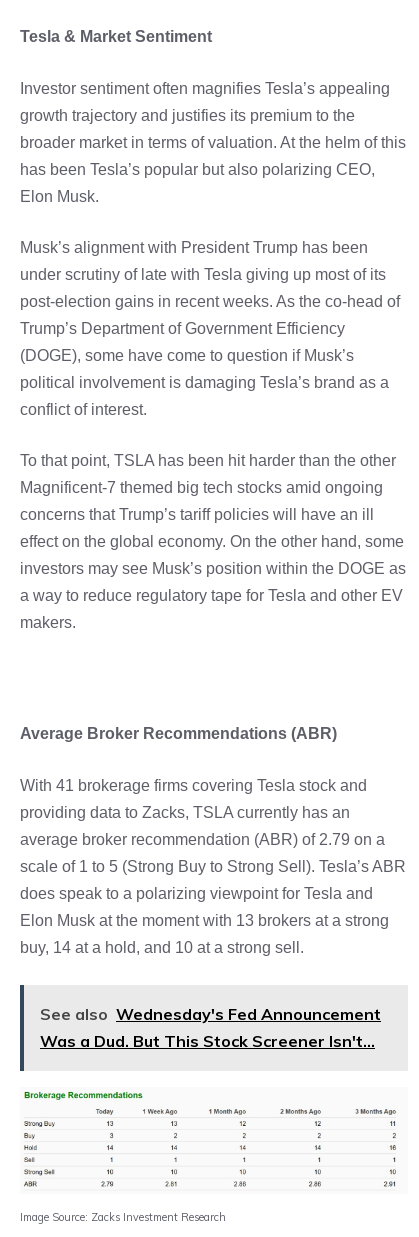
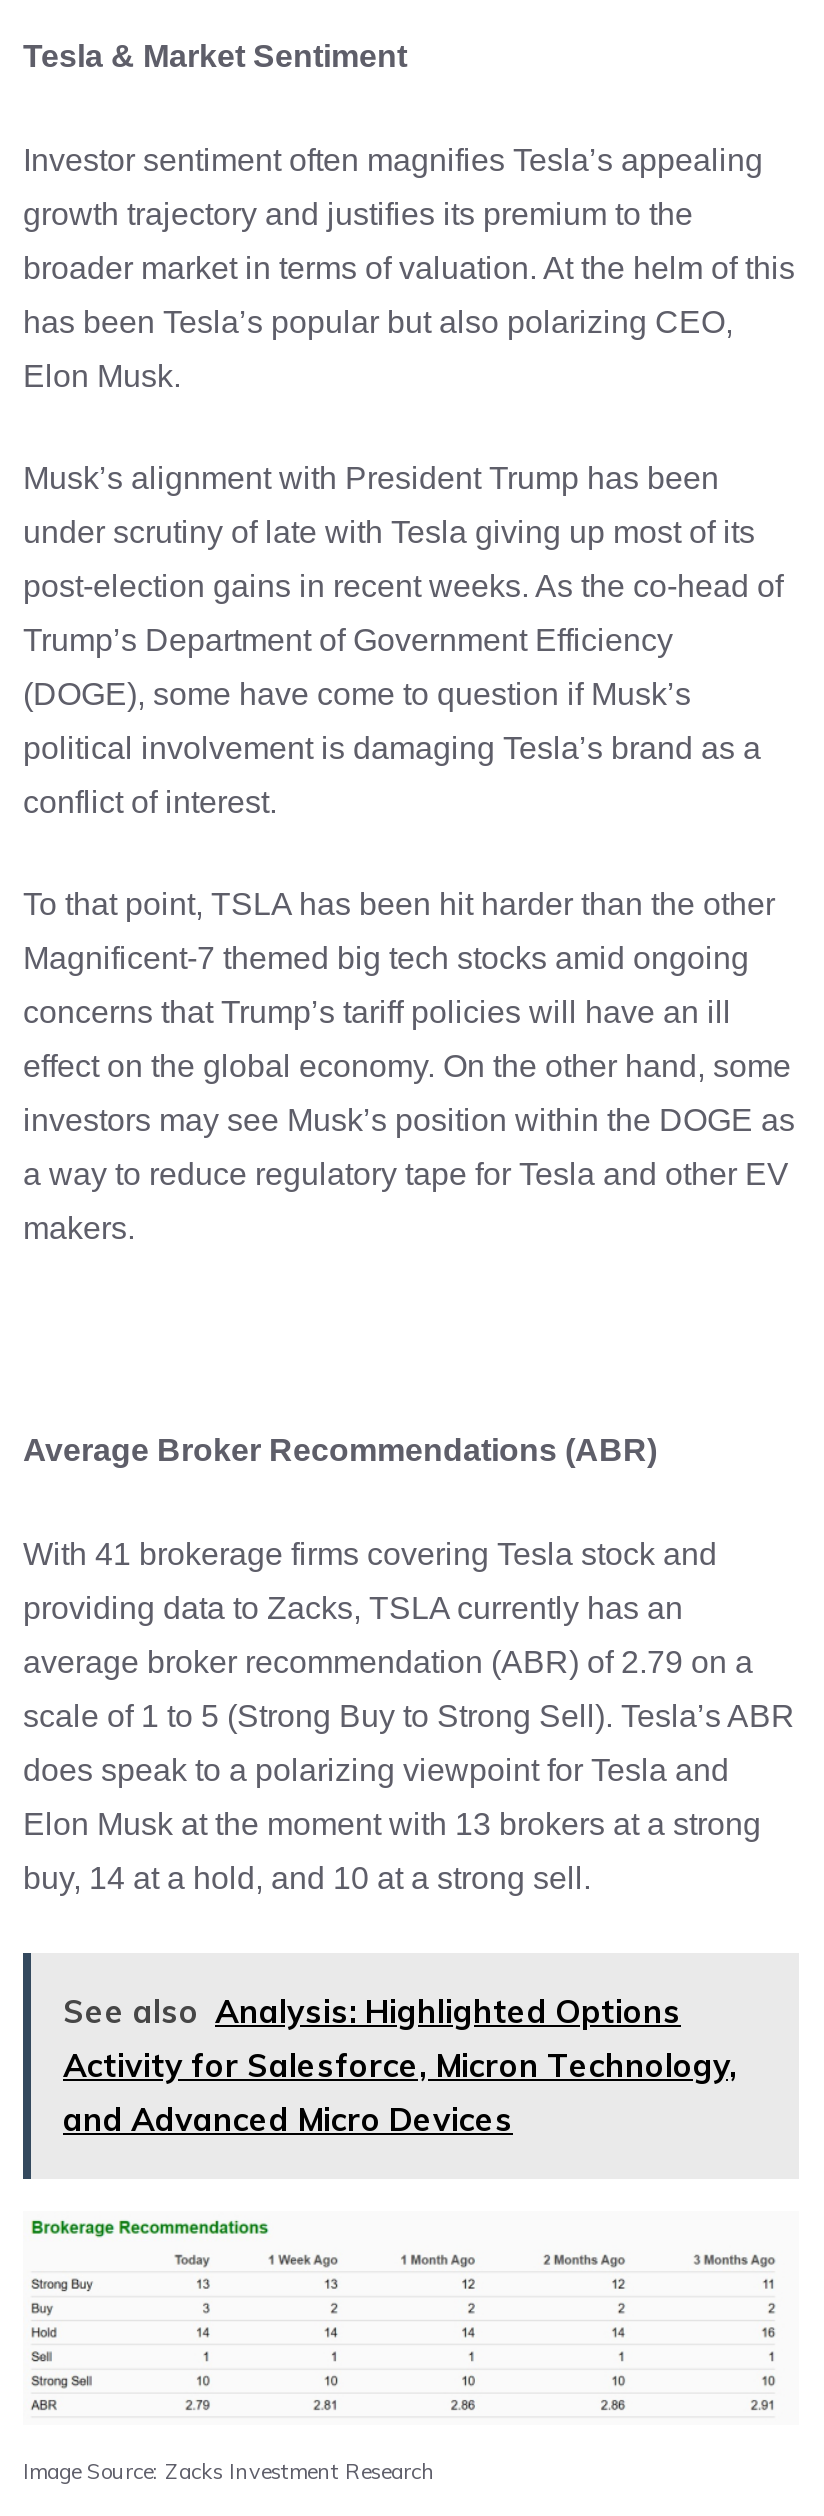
[40,1004,381,1051] See also Wednesday's Fed Announcement | Was a Dud. But This Stock Screener Isn't... -> [63,1991,737,2139] See also Analysis: Highlighted Options | Activity for Salesforce, Micron Technology, | and Advanced Micro Devices

